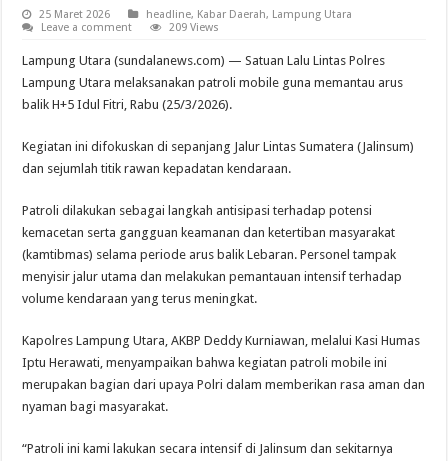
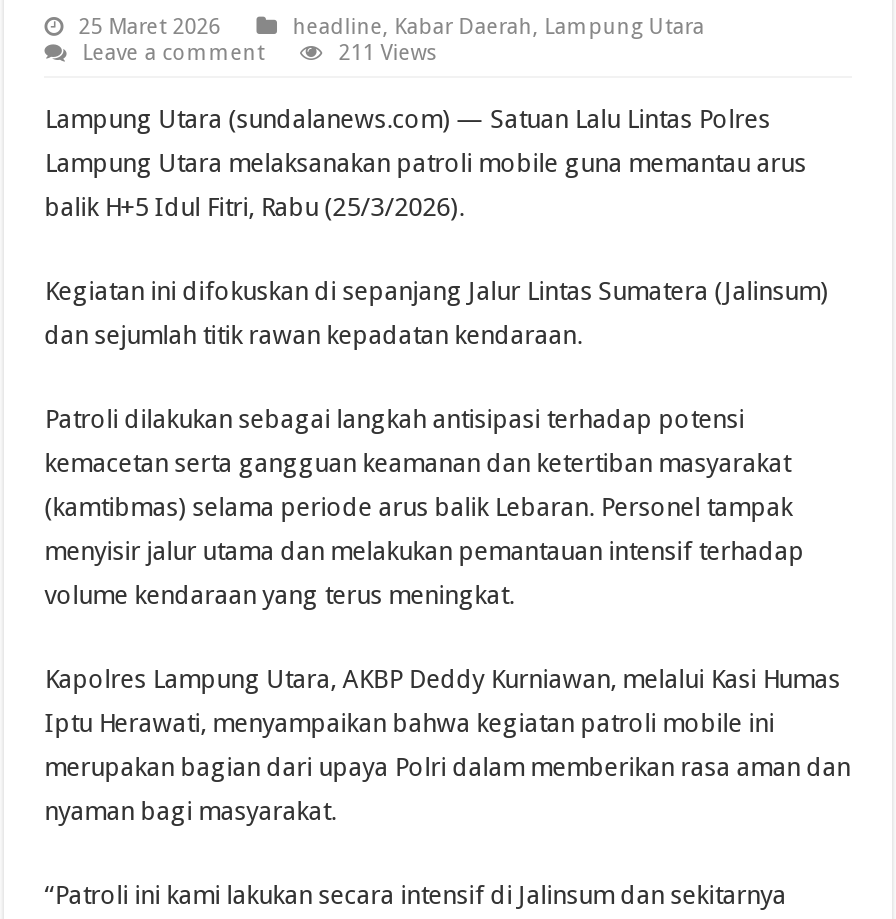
[169,21,219,34] 209 Views -> [338,40,438,66] 211 Views

